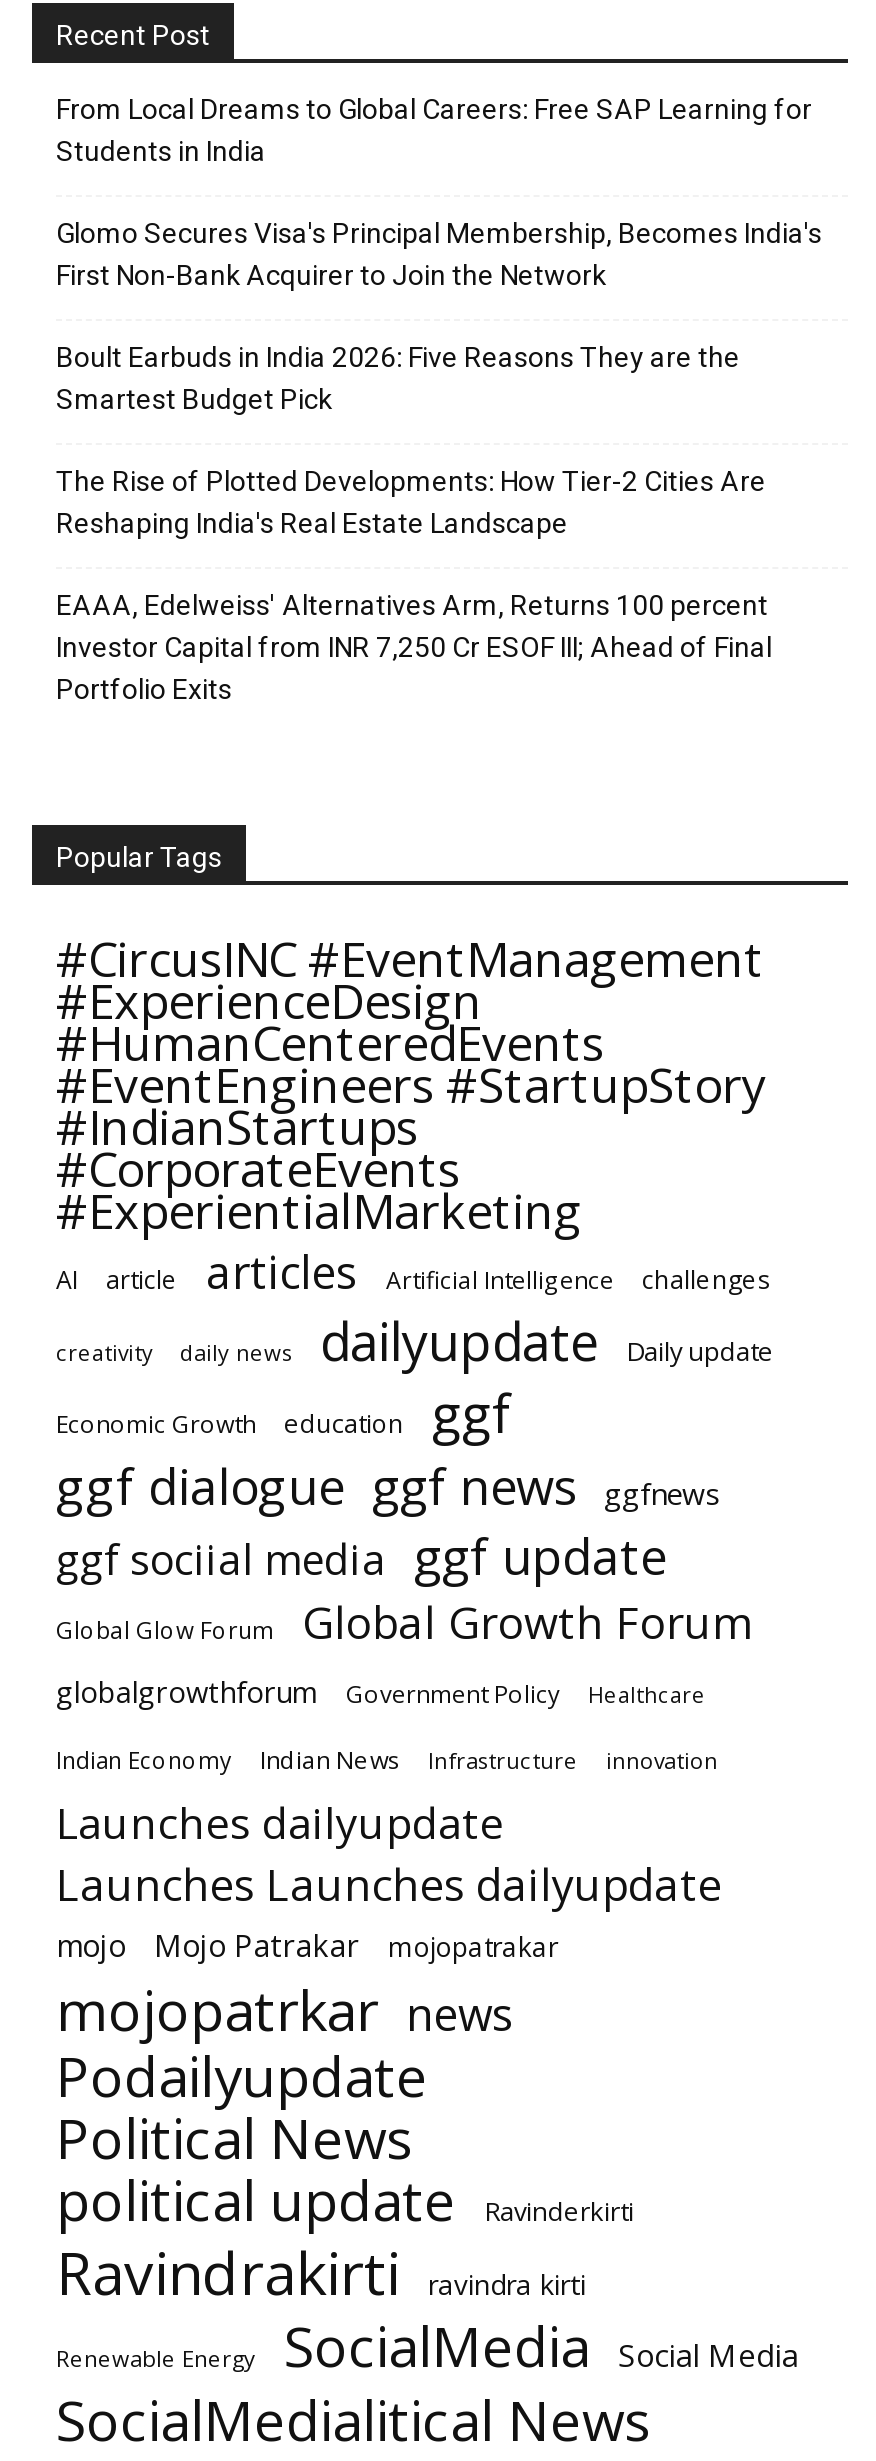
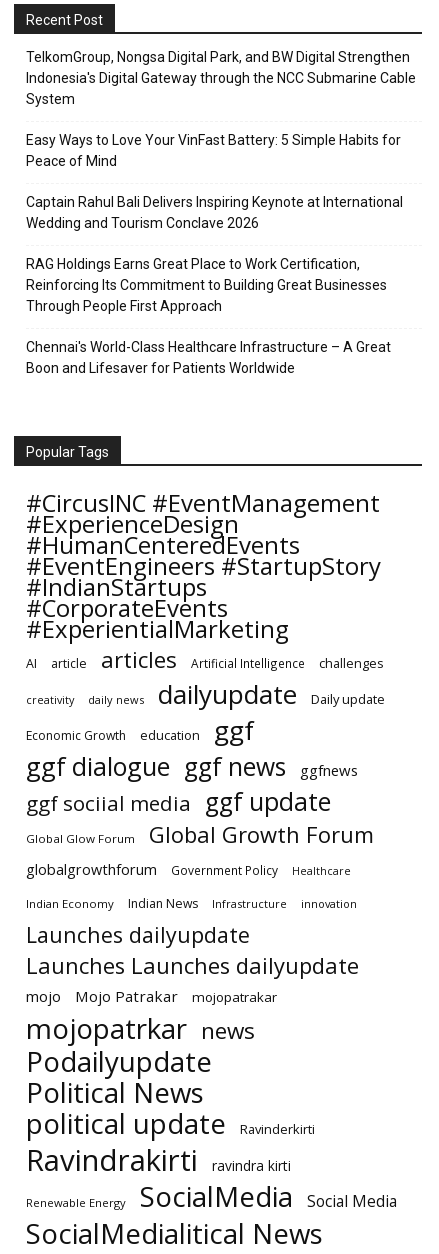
[56,93,812,167] From Local Dreams to Global Careers: Free SAP Learning for | Students in India -> [26,49,416,107] TelkomGroup, Nongsa Digital Park, and BW Digital Strengthen | Indonesia's Digital Gateway through the NCC Submarine Cable | System
[56,217,822,291] Glomo Secures Visa's Principal Membership, Becomes India's | First Non-Bank Acquirer to Join the Network -> [26,132,401,169] Easy Ways to Love Your VinFast Battery: 5 Simple Habits for | Peace of Mind
[56,341,740,415] Boult Earbuds in India 2026: Five Reasons They are the | Smartest Budget Pick -> [26,194,403,231] Captain Rahul Bali Delivers Inspiring Keynote at International | Wedding and Tourism Conclave 2026
[56,465,766,539] The Rise of Plotted Developments: How Tier-2 Cities Are | Reshaping India's Real Estate Landscape -> [26,256,387,314] RAG Holdings Earns Great Place to Work Certification, | Reinforcing Its Commitment to Building Great Businesses | Through People First Approach
[56,589,772,705] EAAA, Edelweiss' Alternatives Arm, Returns 100 percent | Investor Capital from INR 7,250 Cr ESOF III; Ahead of Final | Portfolio Exits -> [26,339,391,376] Chennai's World-Class Healthcare Infrastructure – A Great | Boon and Lifesaver for Patients Worldwide

